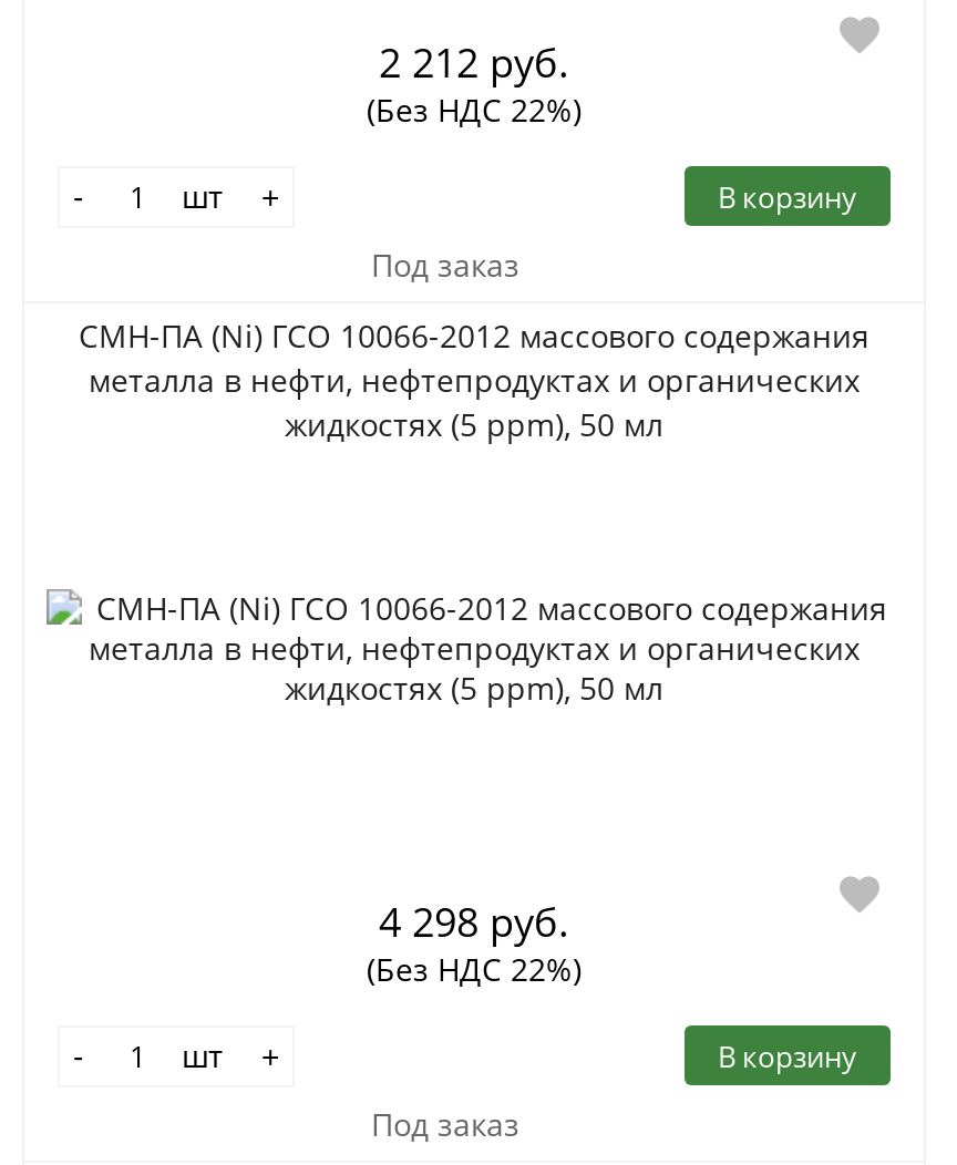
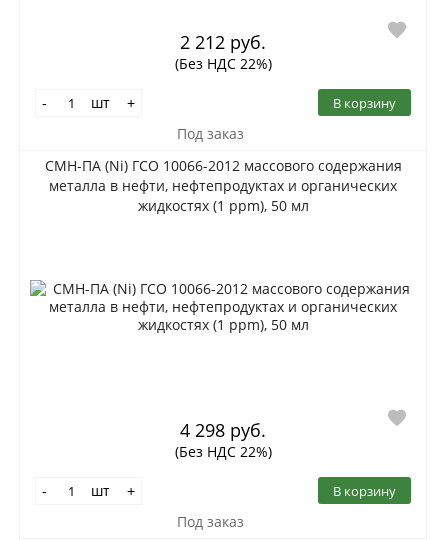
[285,403,663,445] жидкостях (5 ppm), 50 мл -> [137,196,308,215] жидкостях (1 ppm), 50 мл

